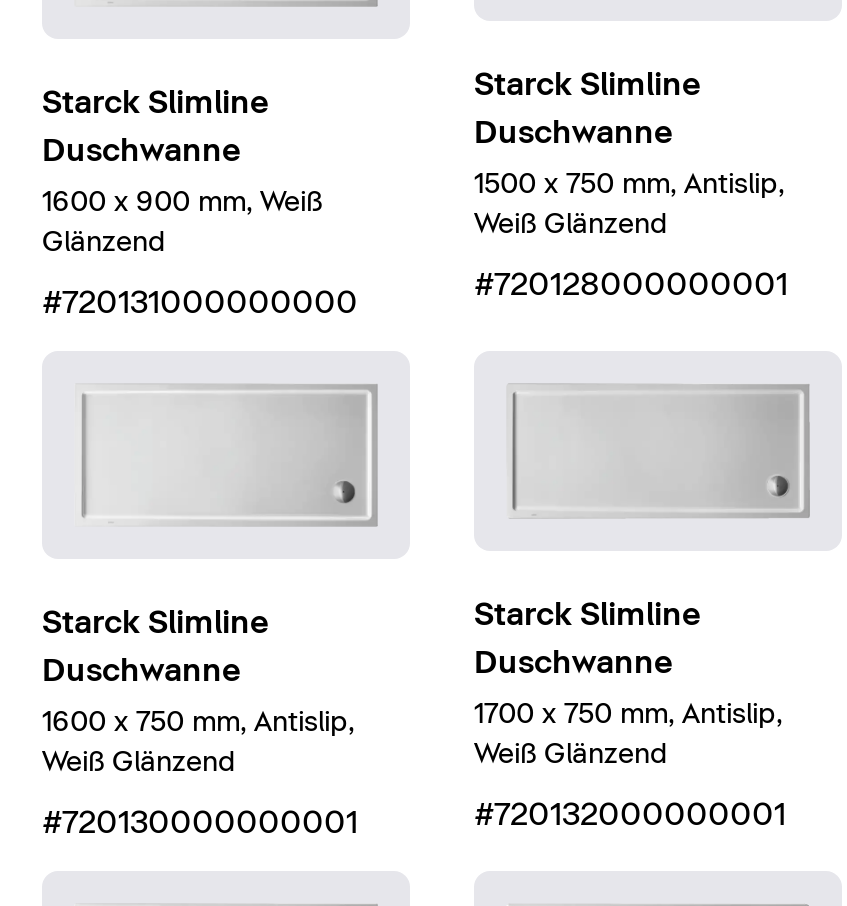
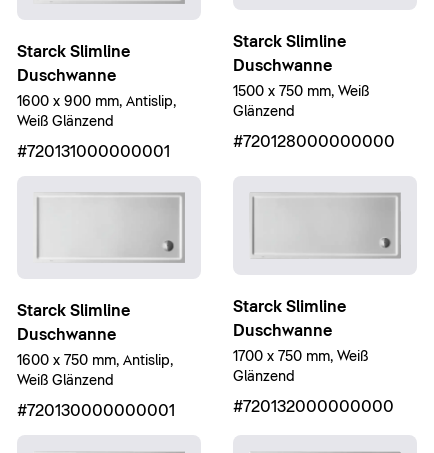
[474,171,784,239] 1500 x 750 mm, Antislip, | Weiß Glänzend -> [233,85,369,119] 1500 x 750 mm, Weiß | Glänzend
[42,190,322,258] 1600 x 900 mm, Weiß | Glänzend -> [17,95,176,129] 1600 x 900 mm, Antislip, | Weiß Glänzend
[474,269,788,301] #720128000000001 -> [233,134,395,150] #720128000000000
[42,288,358,320] #720131000000000 -> [17,144,170,160] #720131000000001
[474,701,782,769] 1700 x 750 mm, Antislip, | Weiß Glänzend -> [233,350,368,384] 1700 x 750 mm, Weiß | Glänzend
[474,799,786,831] #720132000000001 -> [233,399,394,415] #720132000000000

